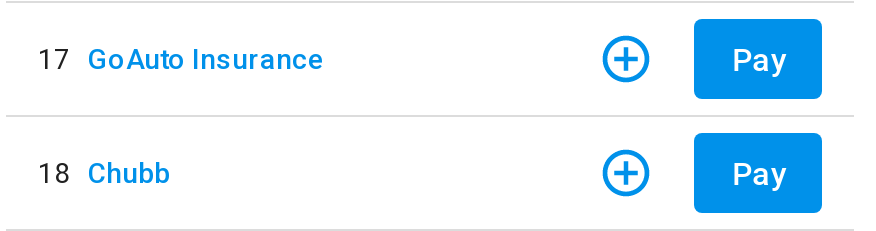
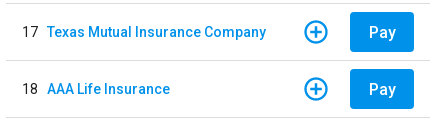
[38,42,324,74] 17 GoAuto Insurance -> [22,23,266,39] 17 Texas Mutual Insurance Company
[38,156,170,188] 18 Chubb -> [22,80,170,96] 18 AAA Life Insurance

